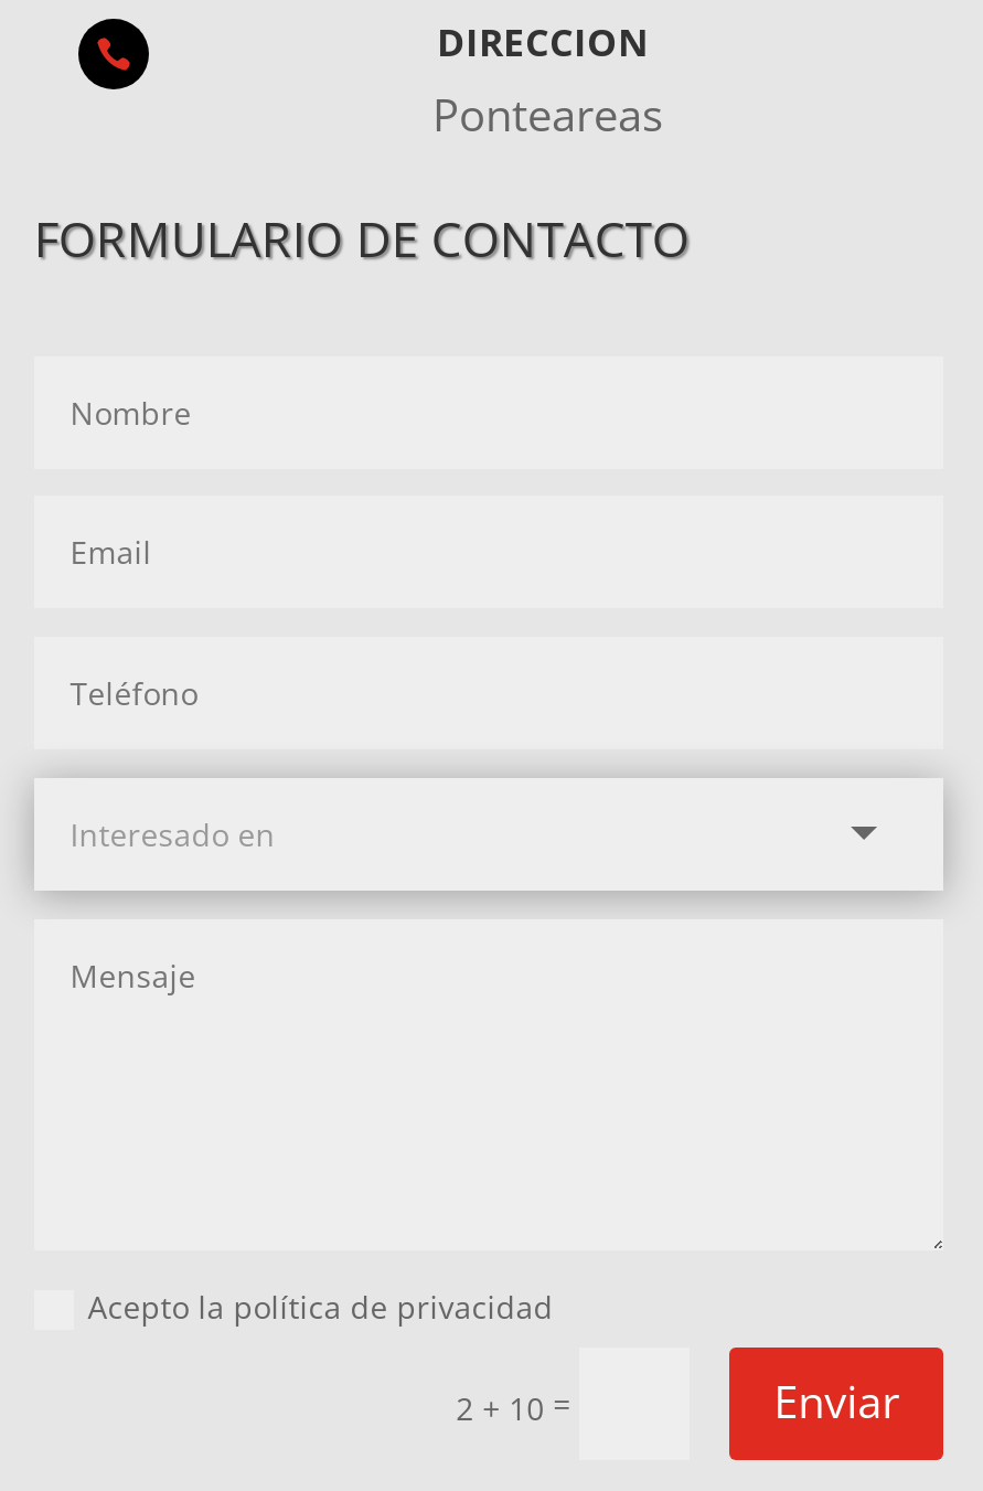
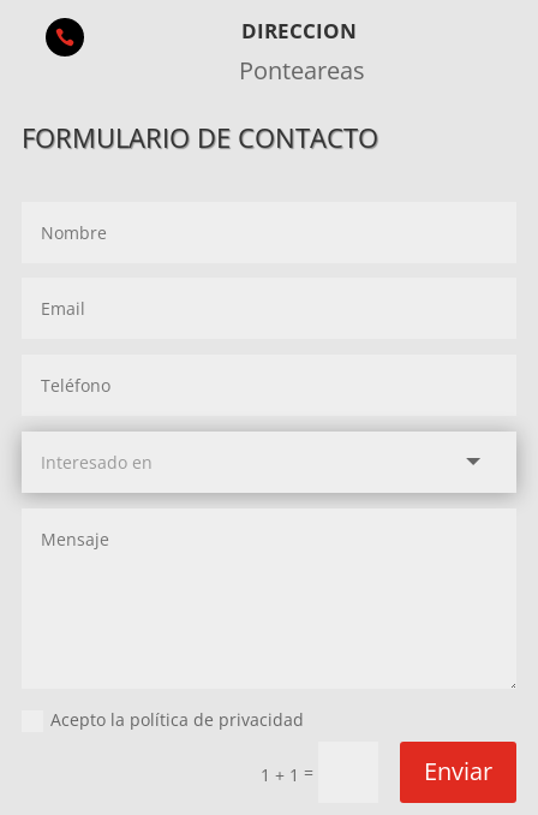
[456,1382,579,1428] 2 + 10 = -> [261,761,318,786] 1 + 1 =

